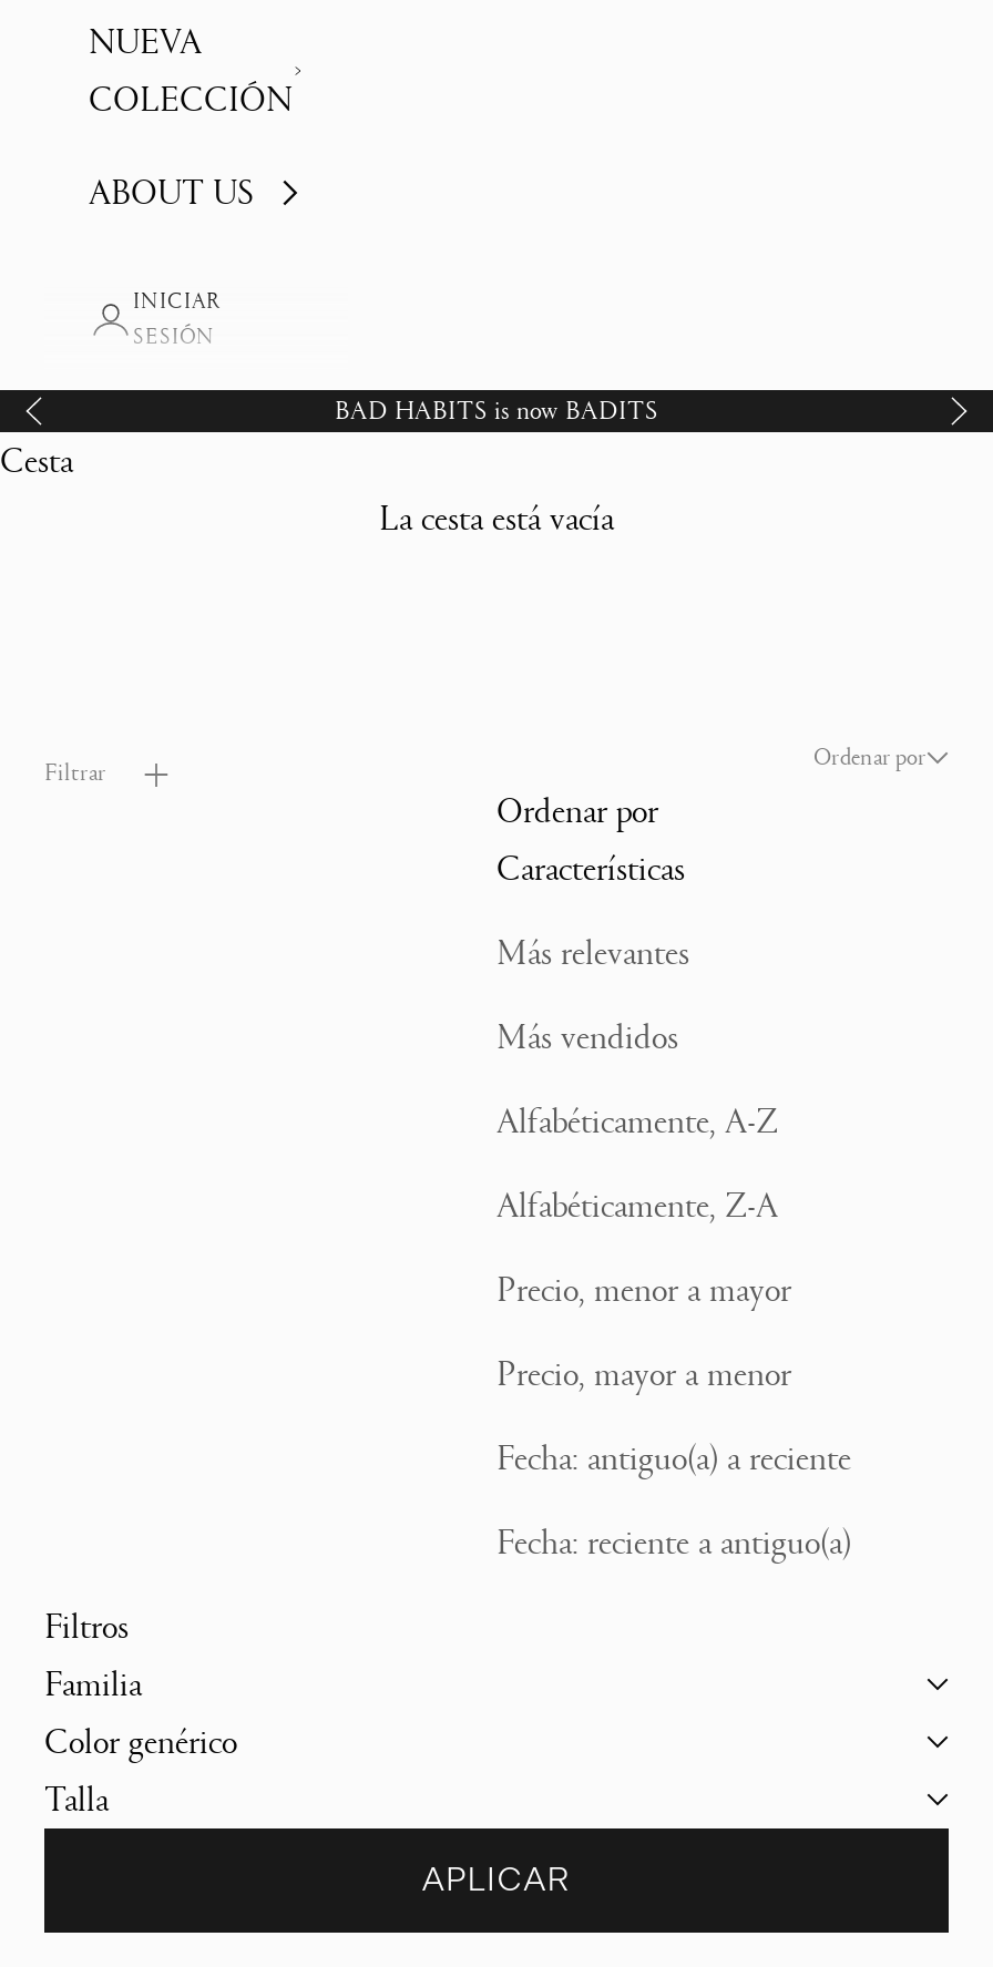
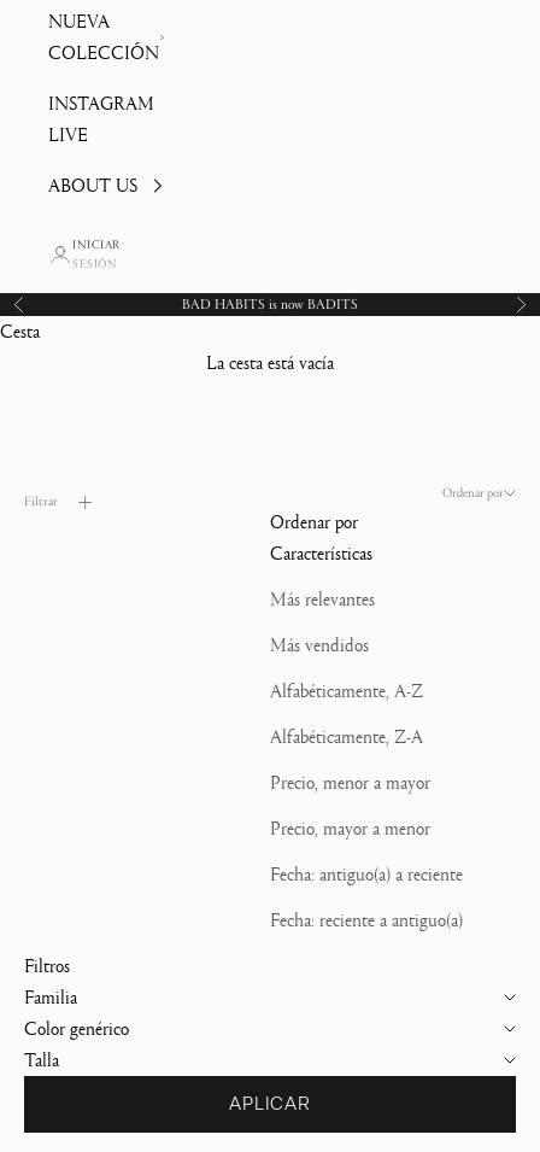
none -> [48,93,154,146] INSTAGRAM | LIVE

